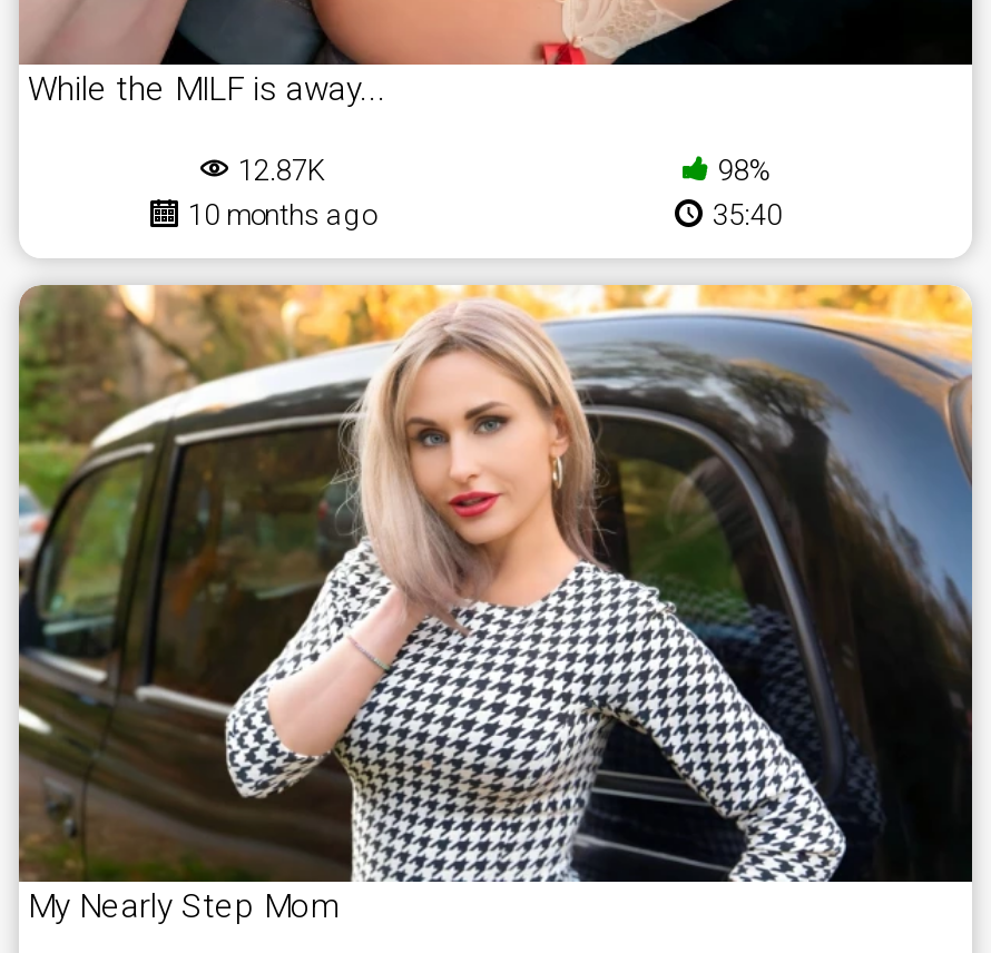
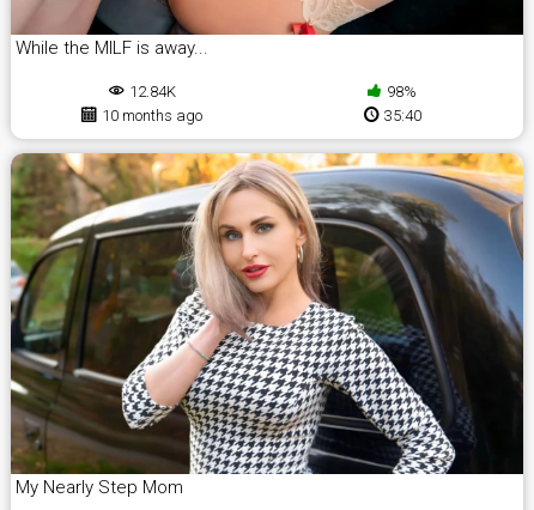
[238,154,325,187] 12.87K -> [129,83,175,101] 12.84K

